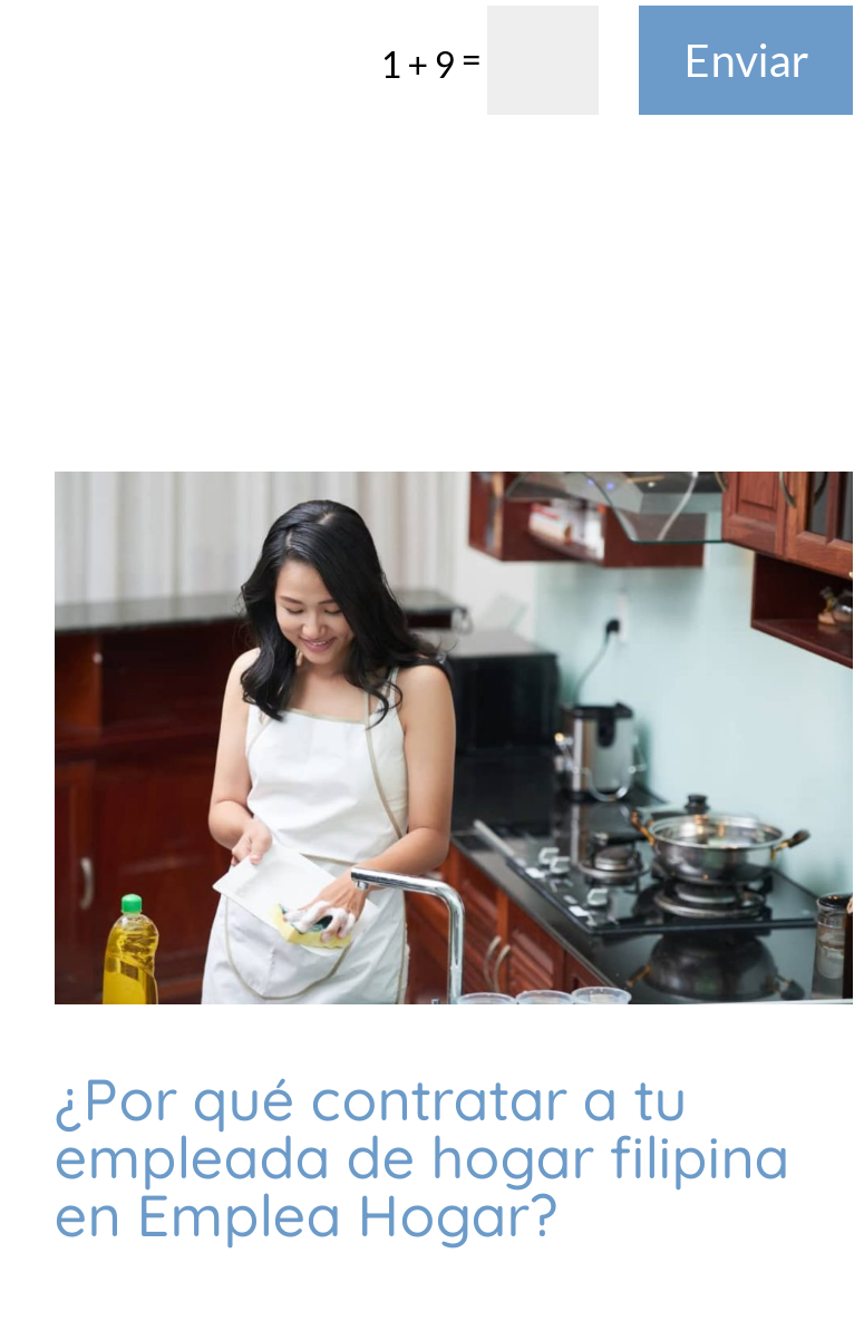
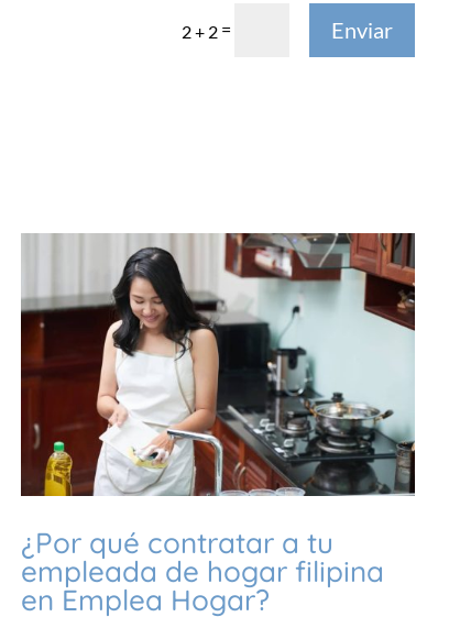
[381,36,488,84] 1 + 9 = -> [182,18,235,42] 2 + 2 =

